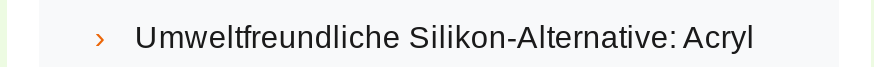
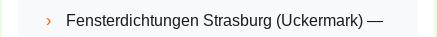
[135,20,755,54] Umweltfreundliche Silikon-Alternative: Acryl -> [66,12,383,29] Fensterdichtungen Strasburg (Uckermark) —

